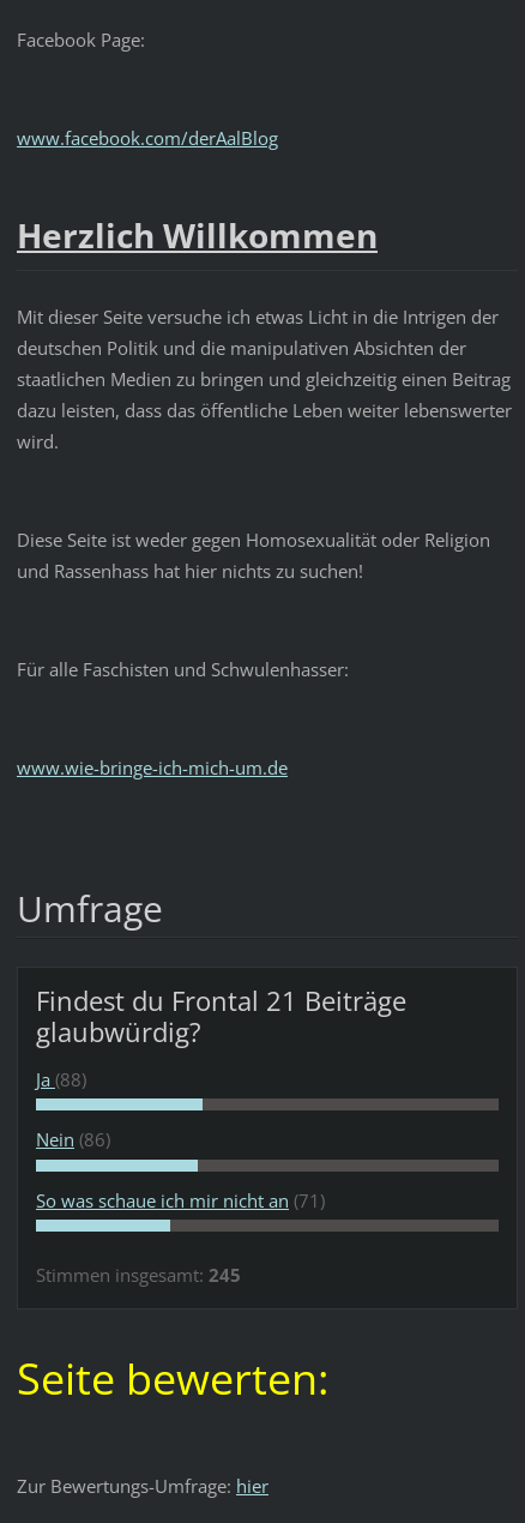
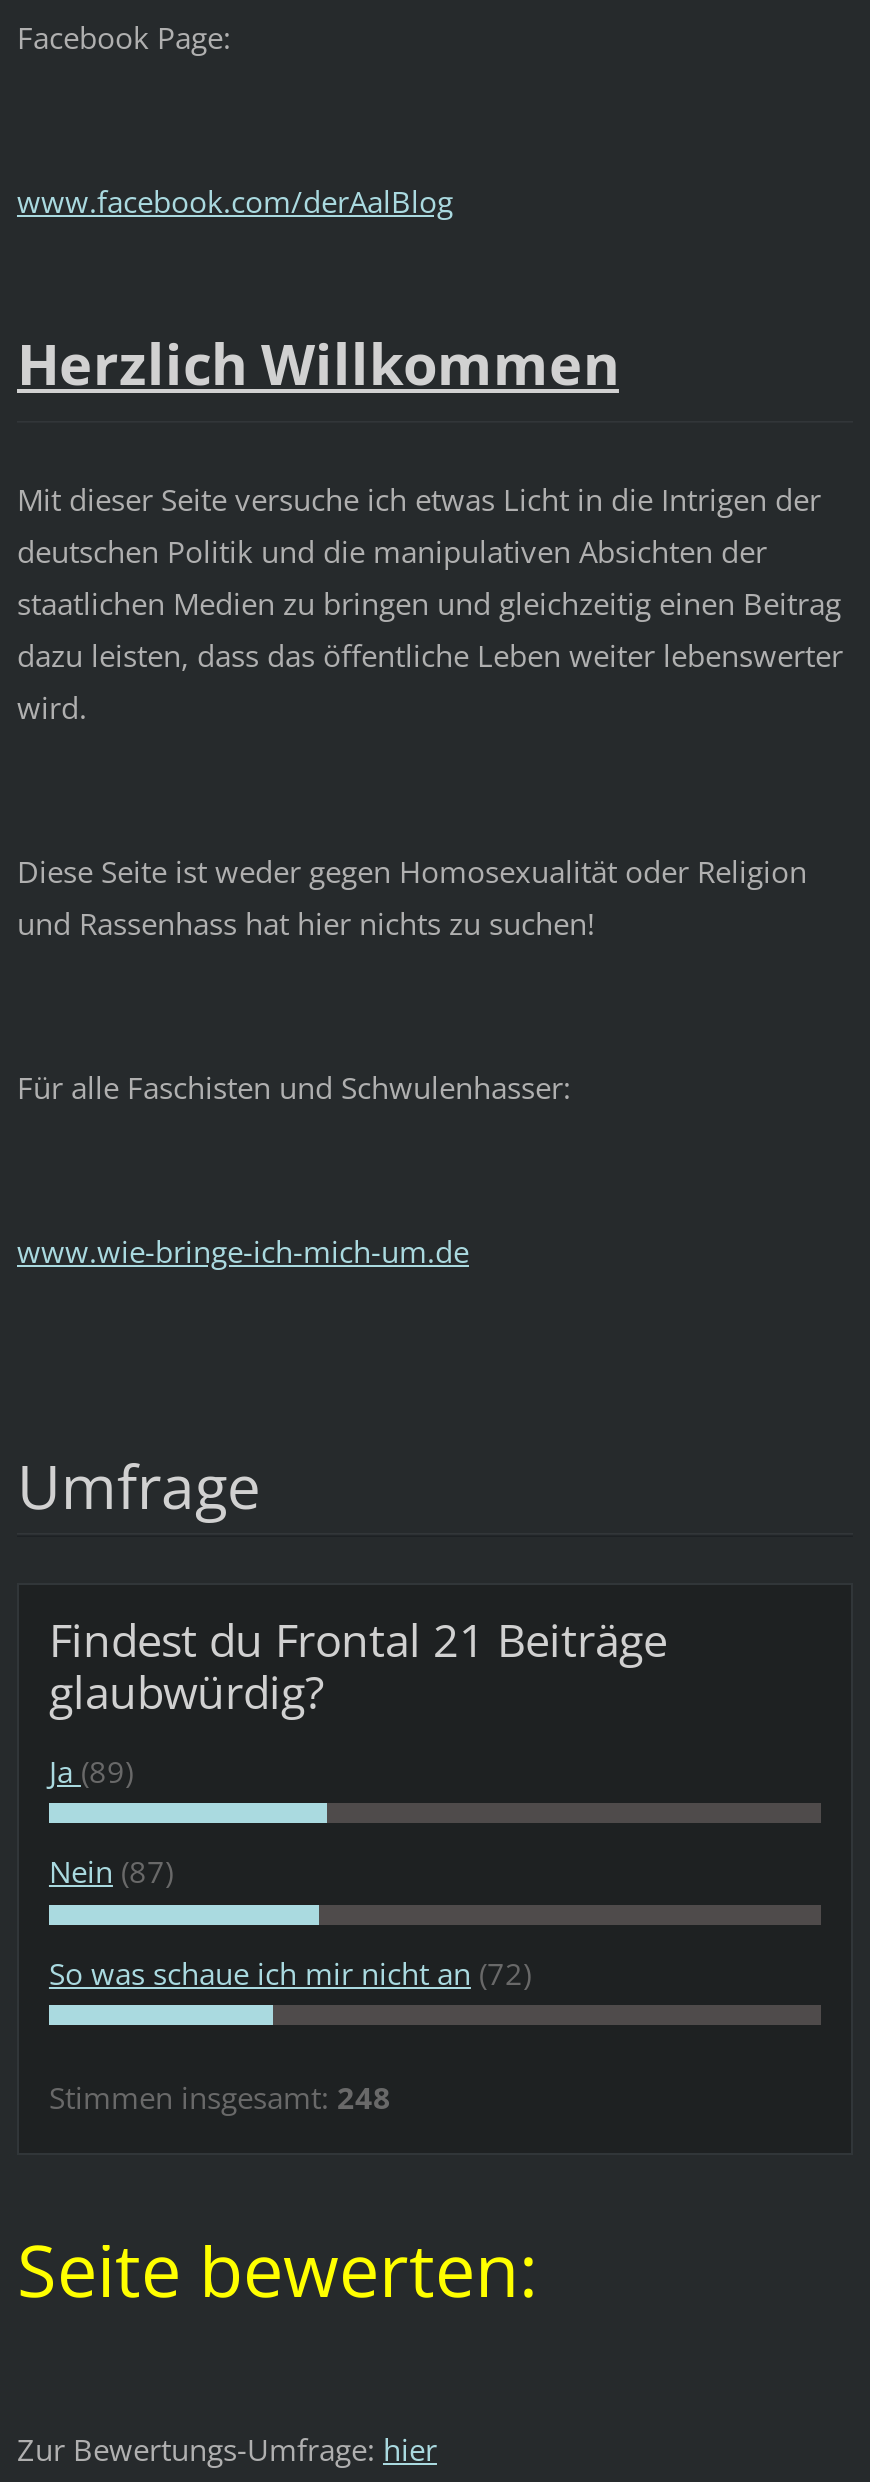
[36,1067,86,1091] Ja (88) -> [49,1751,133,1791] Ja (89)
[36,1128,110,1152] Nein (86) -> [49,1852,173,1892] Nein (87)
[36,1188,325,1212] So was schaue ich mir nicht an (71) -> [49,1953,531,1993] So was schaue ich mir nicht an (72)
[36,1262,241,1286] Stimmen insgesamt: 245 -> [49,2076,391,2116] Stimmen insgesamt: 248

